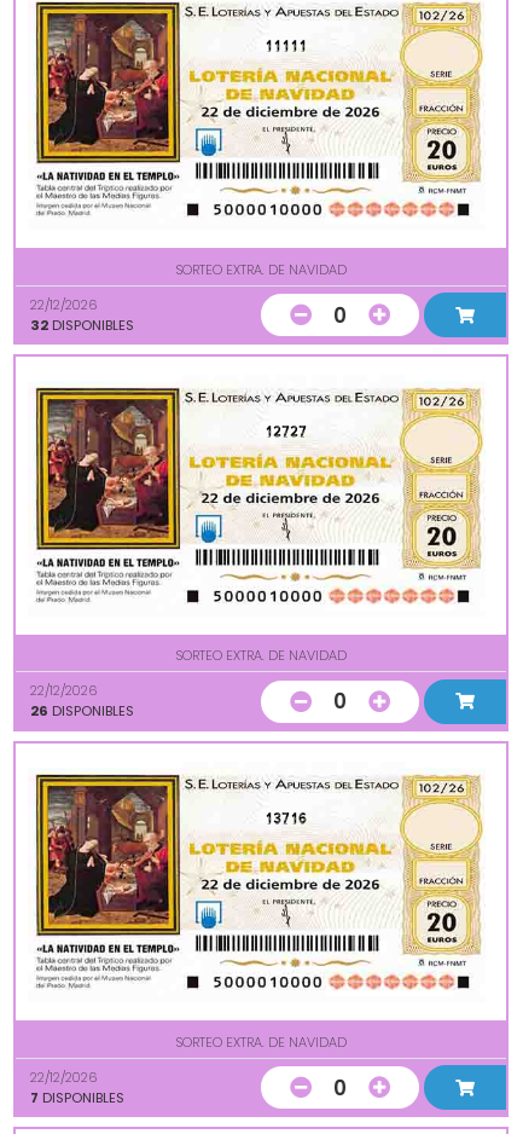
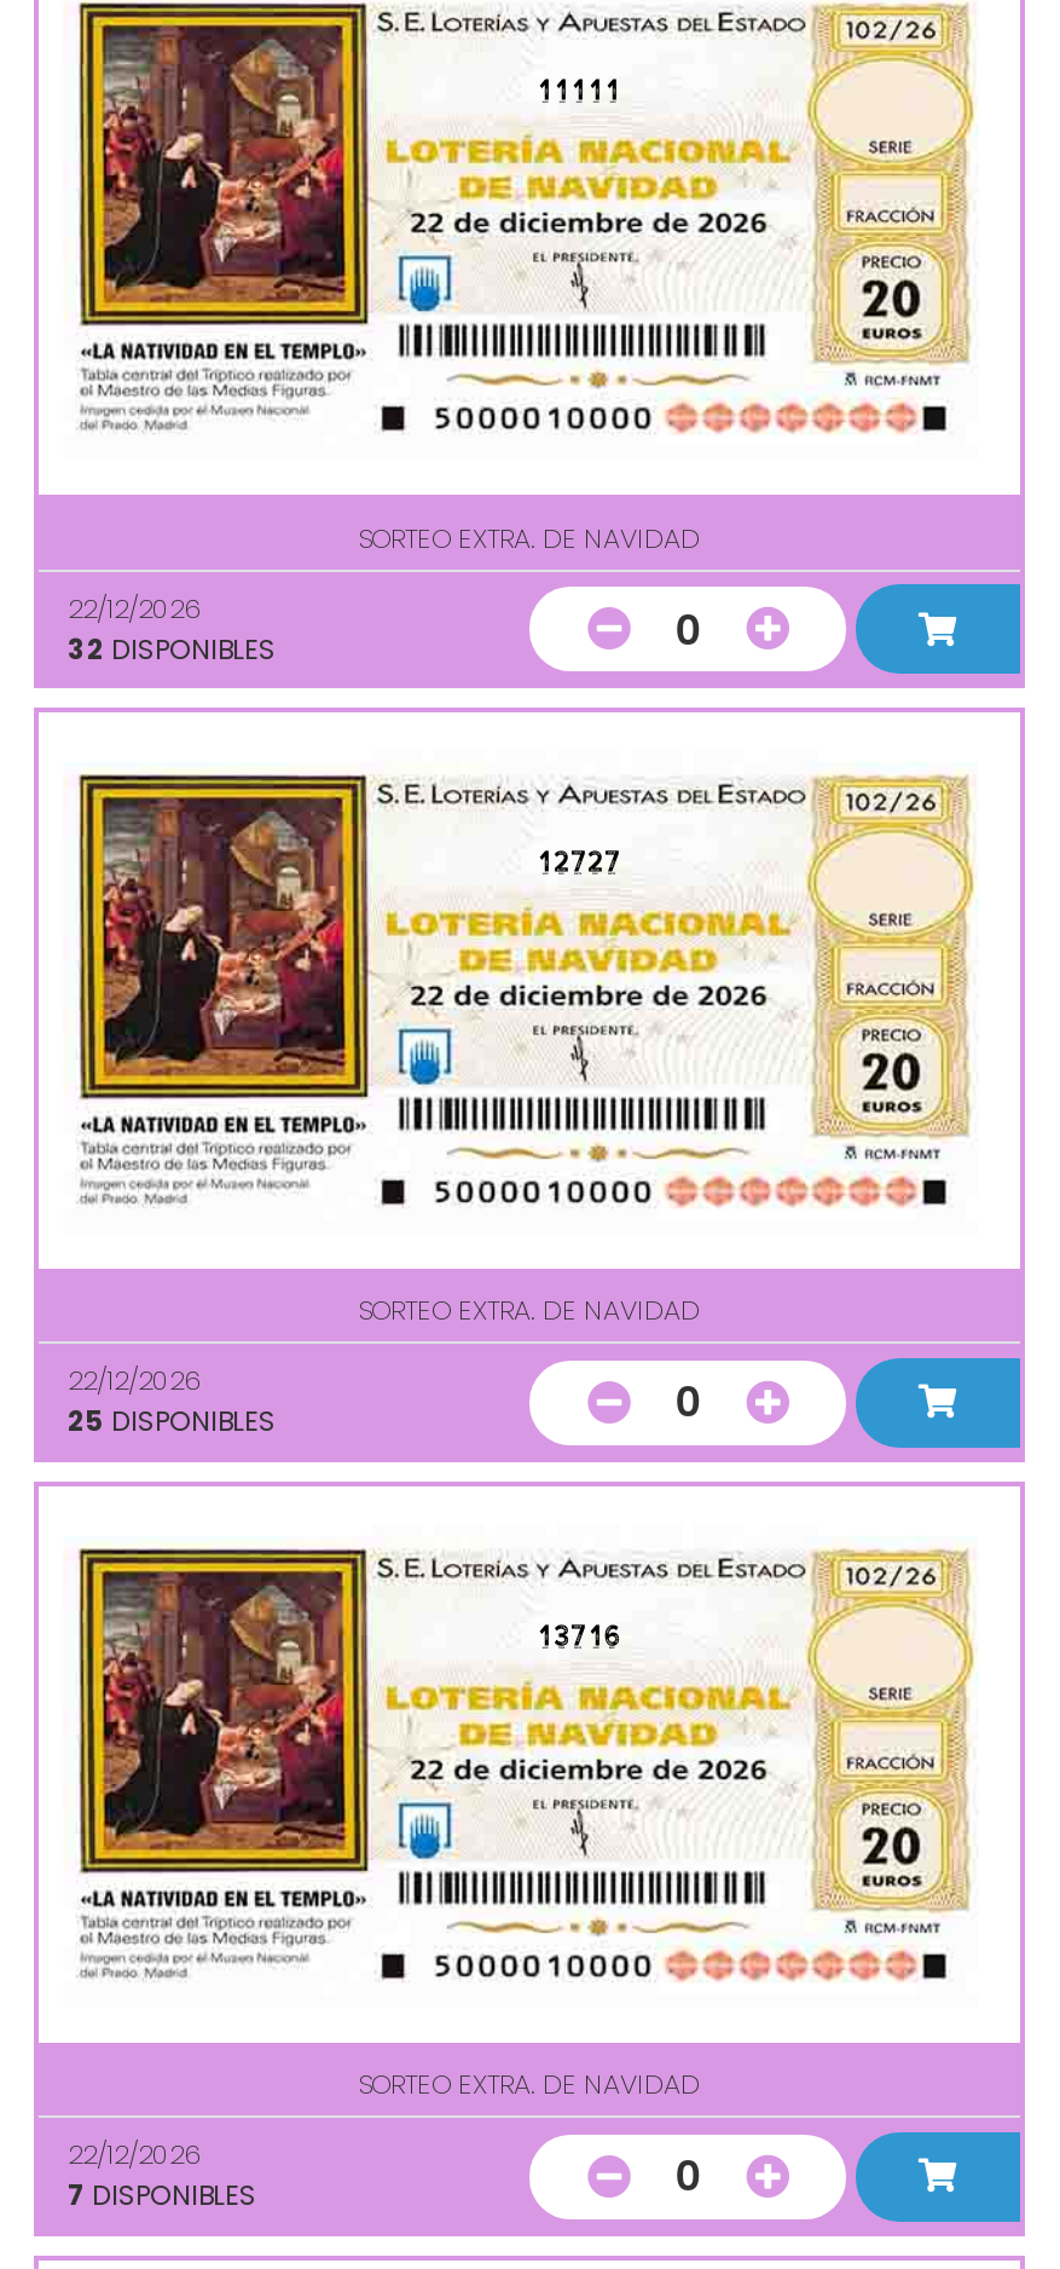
[30,701,134,721] 26 DISPONIBLES -> [68,1403,276,1442] 25 DISPONIBLES

